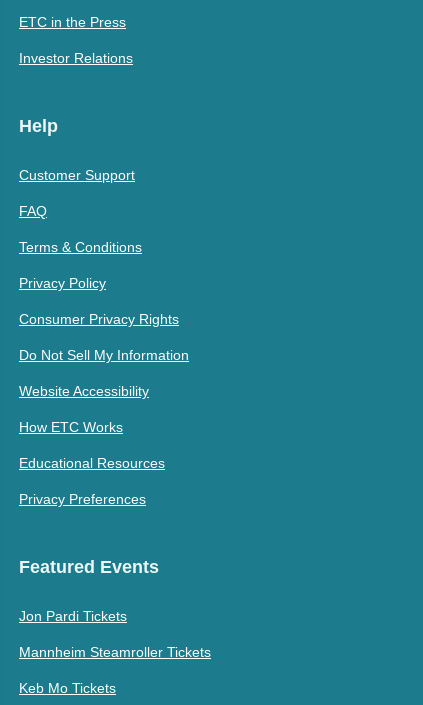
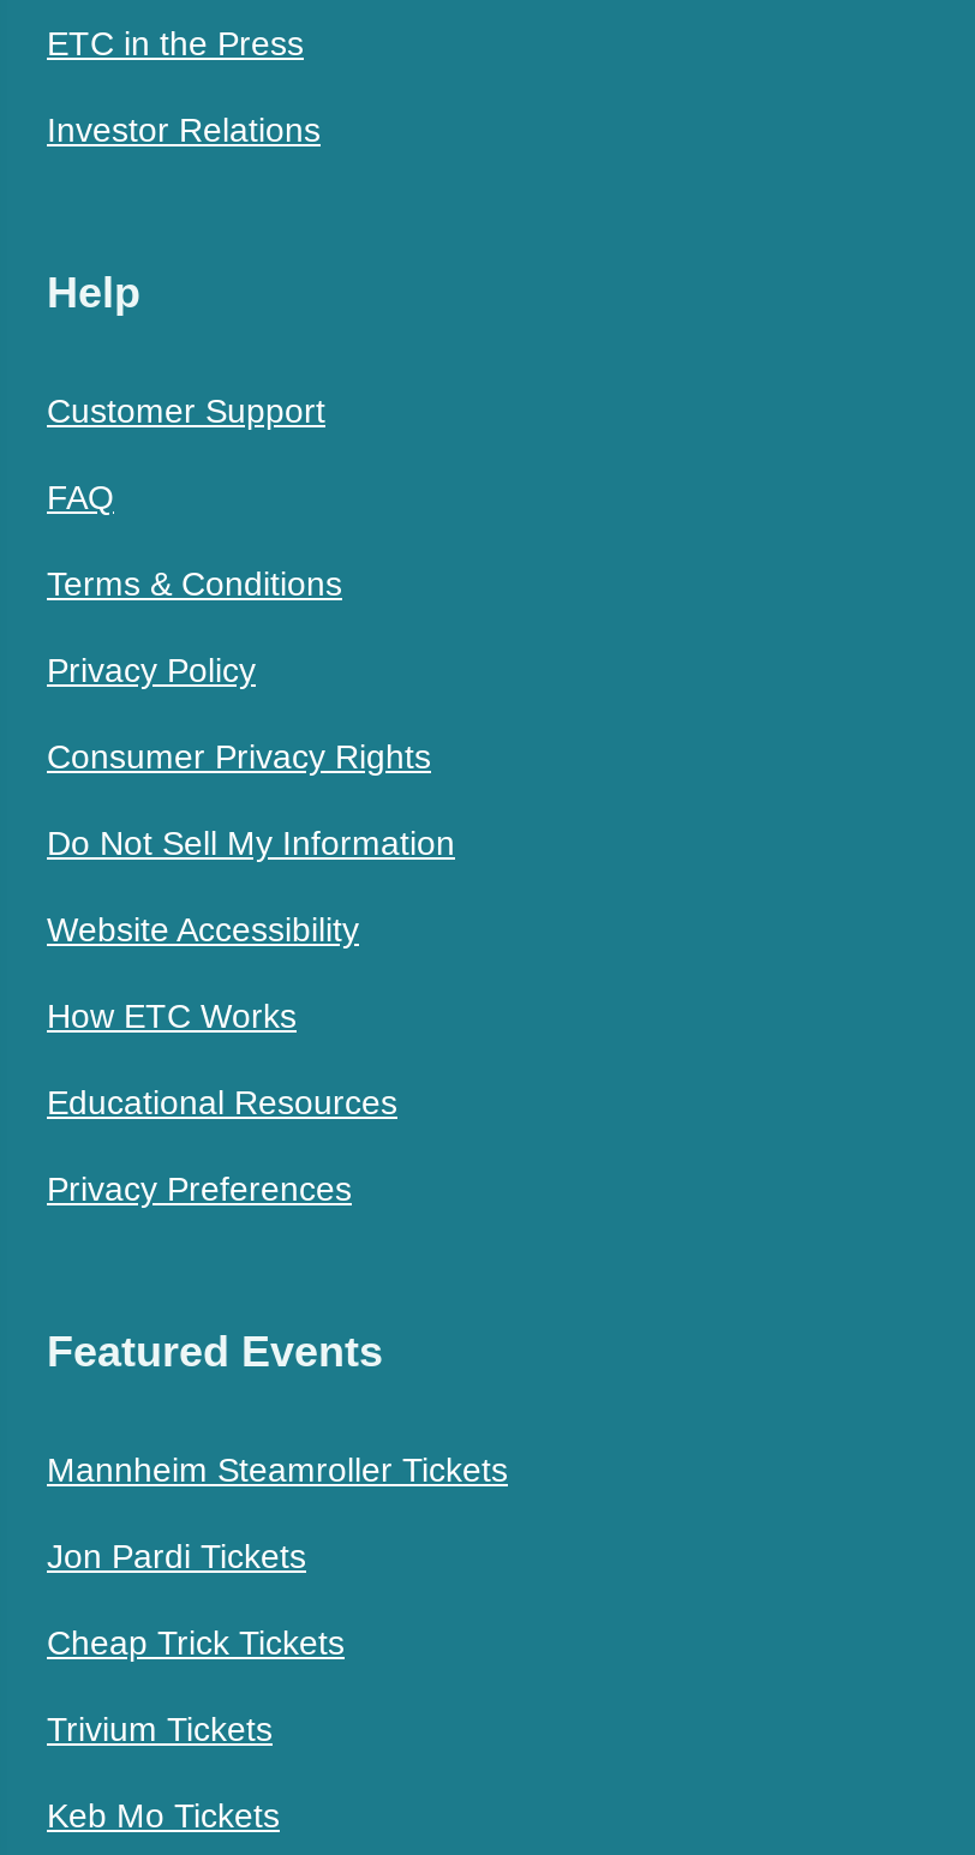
none -> [47,1624,345,1749] Cheap Trick Tickets | Trivium Tickets
moved [19,644,211,660] -> [47,1451,508,1490]: Mannheim Steamroller Tickets

